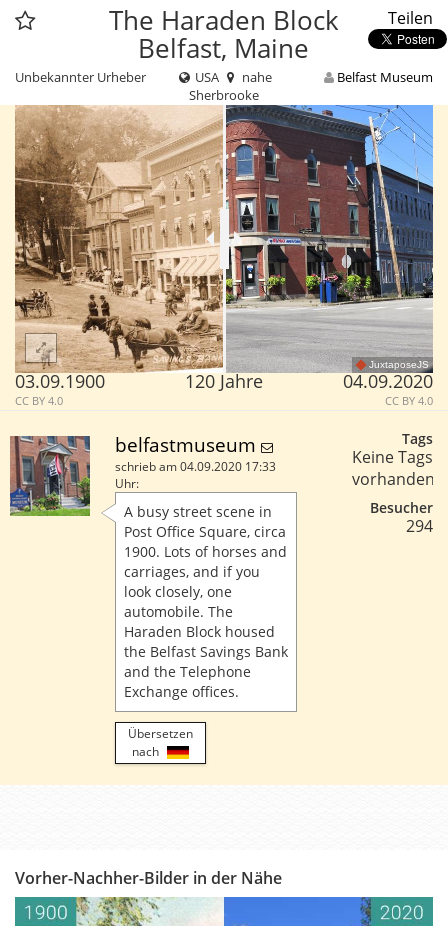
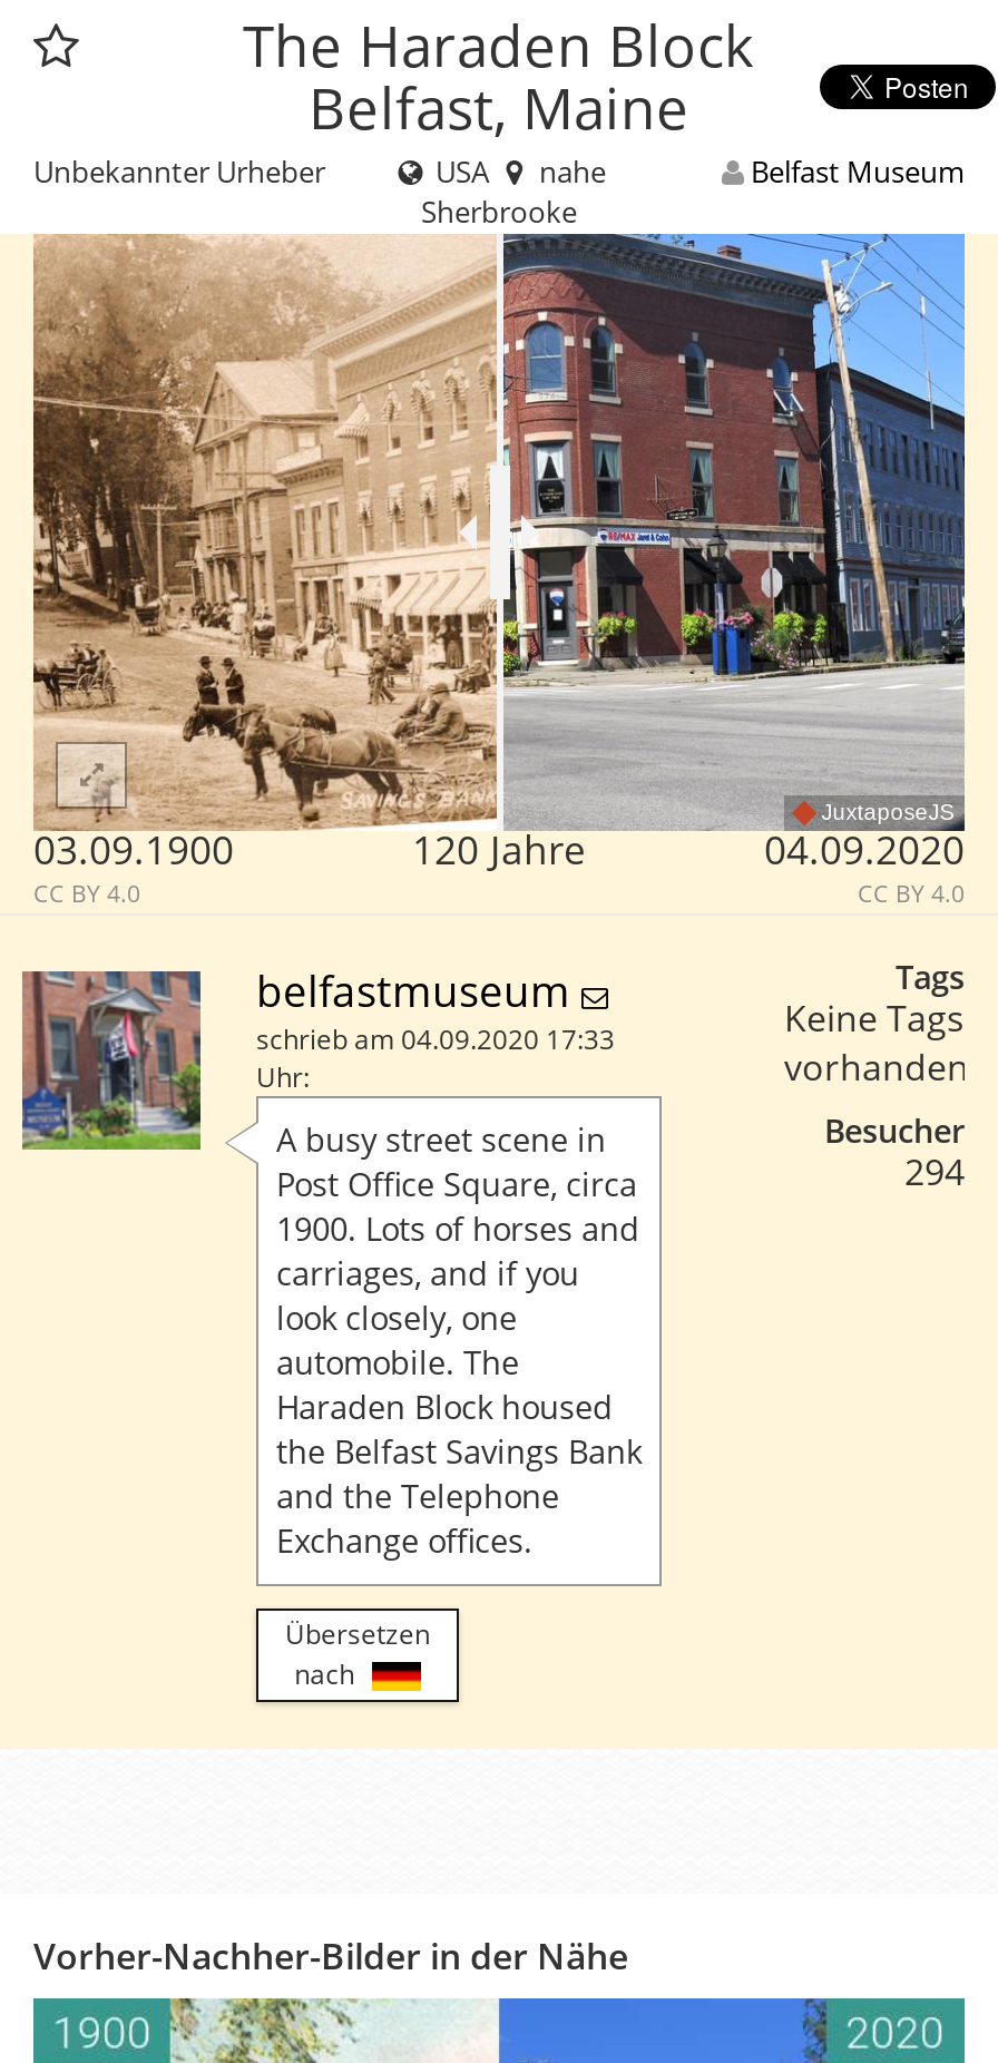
[388,7,433,29] Teilen -> none

